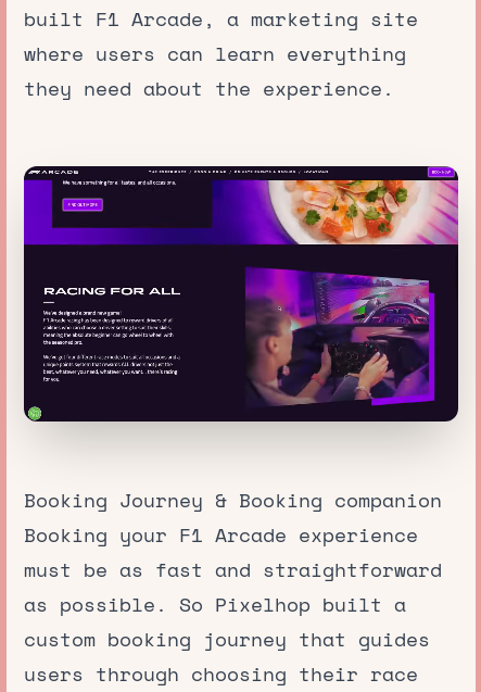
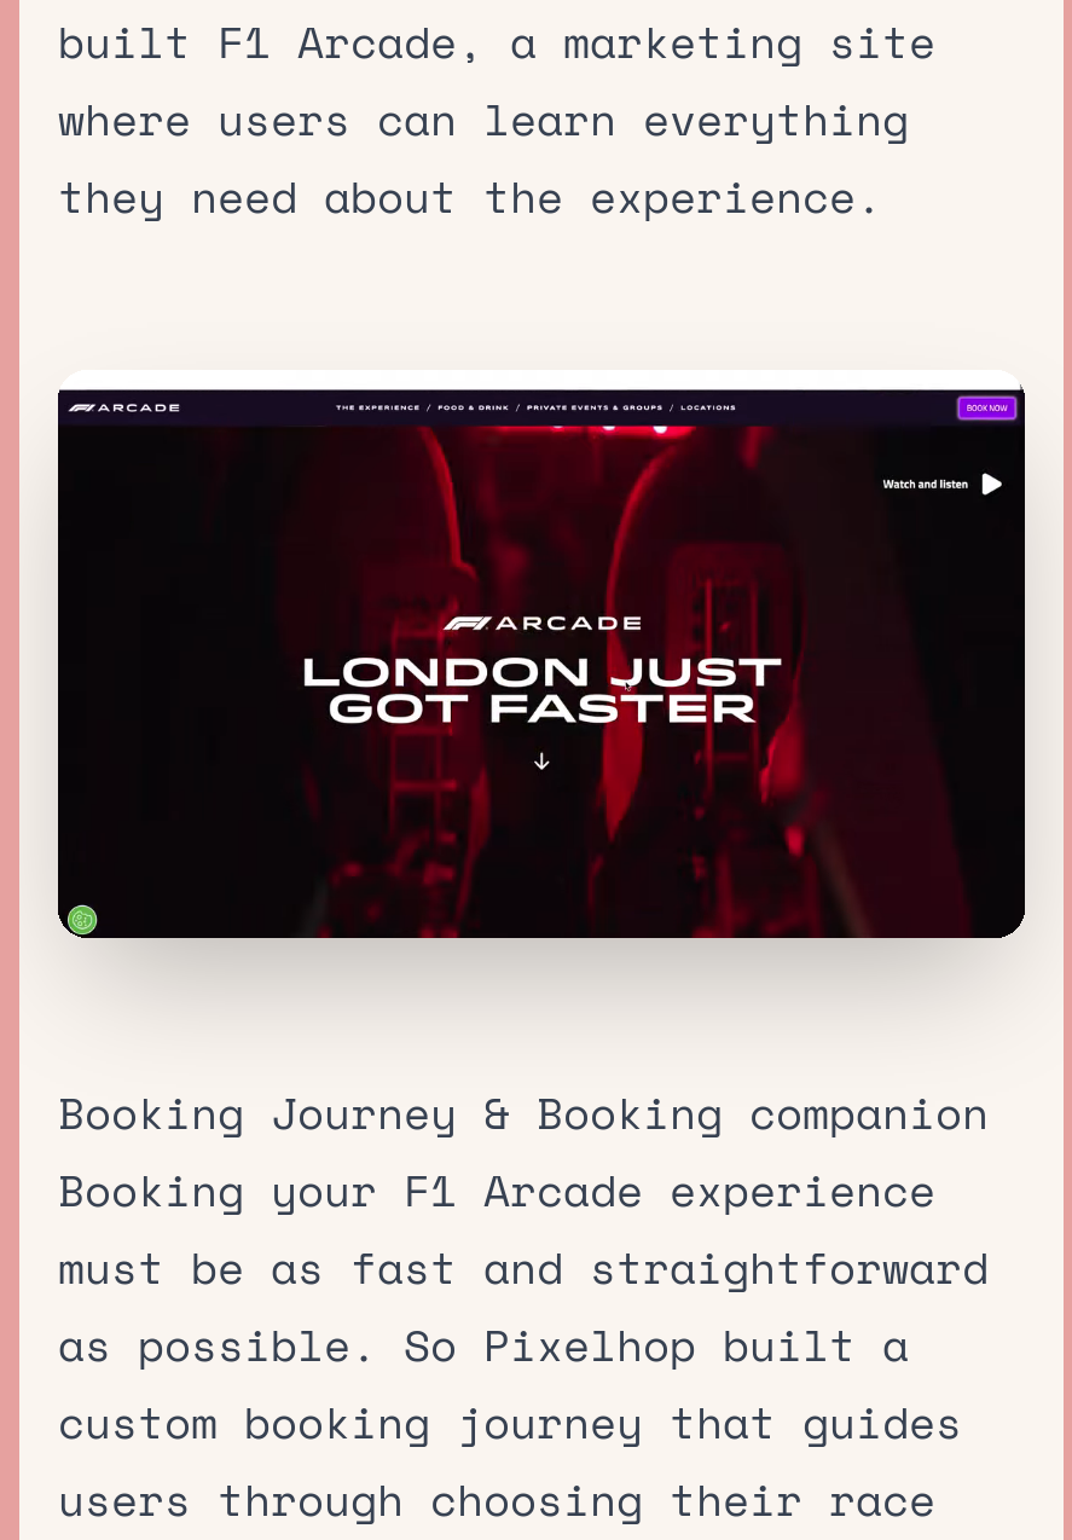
[23,165,459,422] [image] -> [56,370,1027,938] [image]

